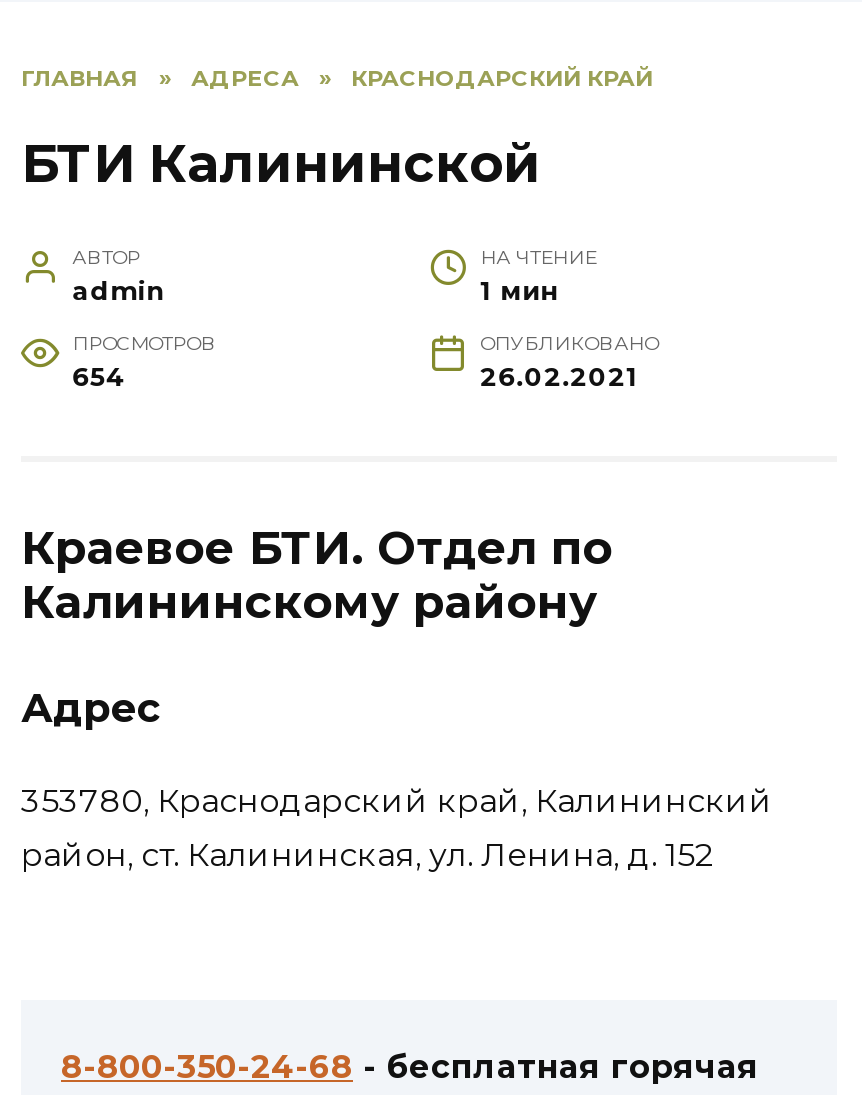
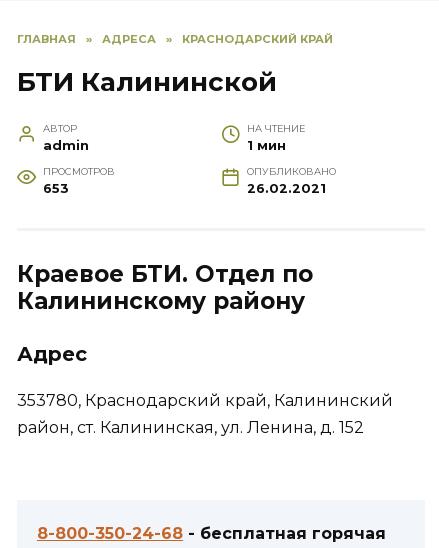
[72,362,126,392] 654 -> [43,181,69,196] 653

